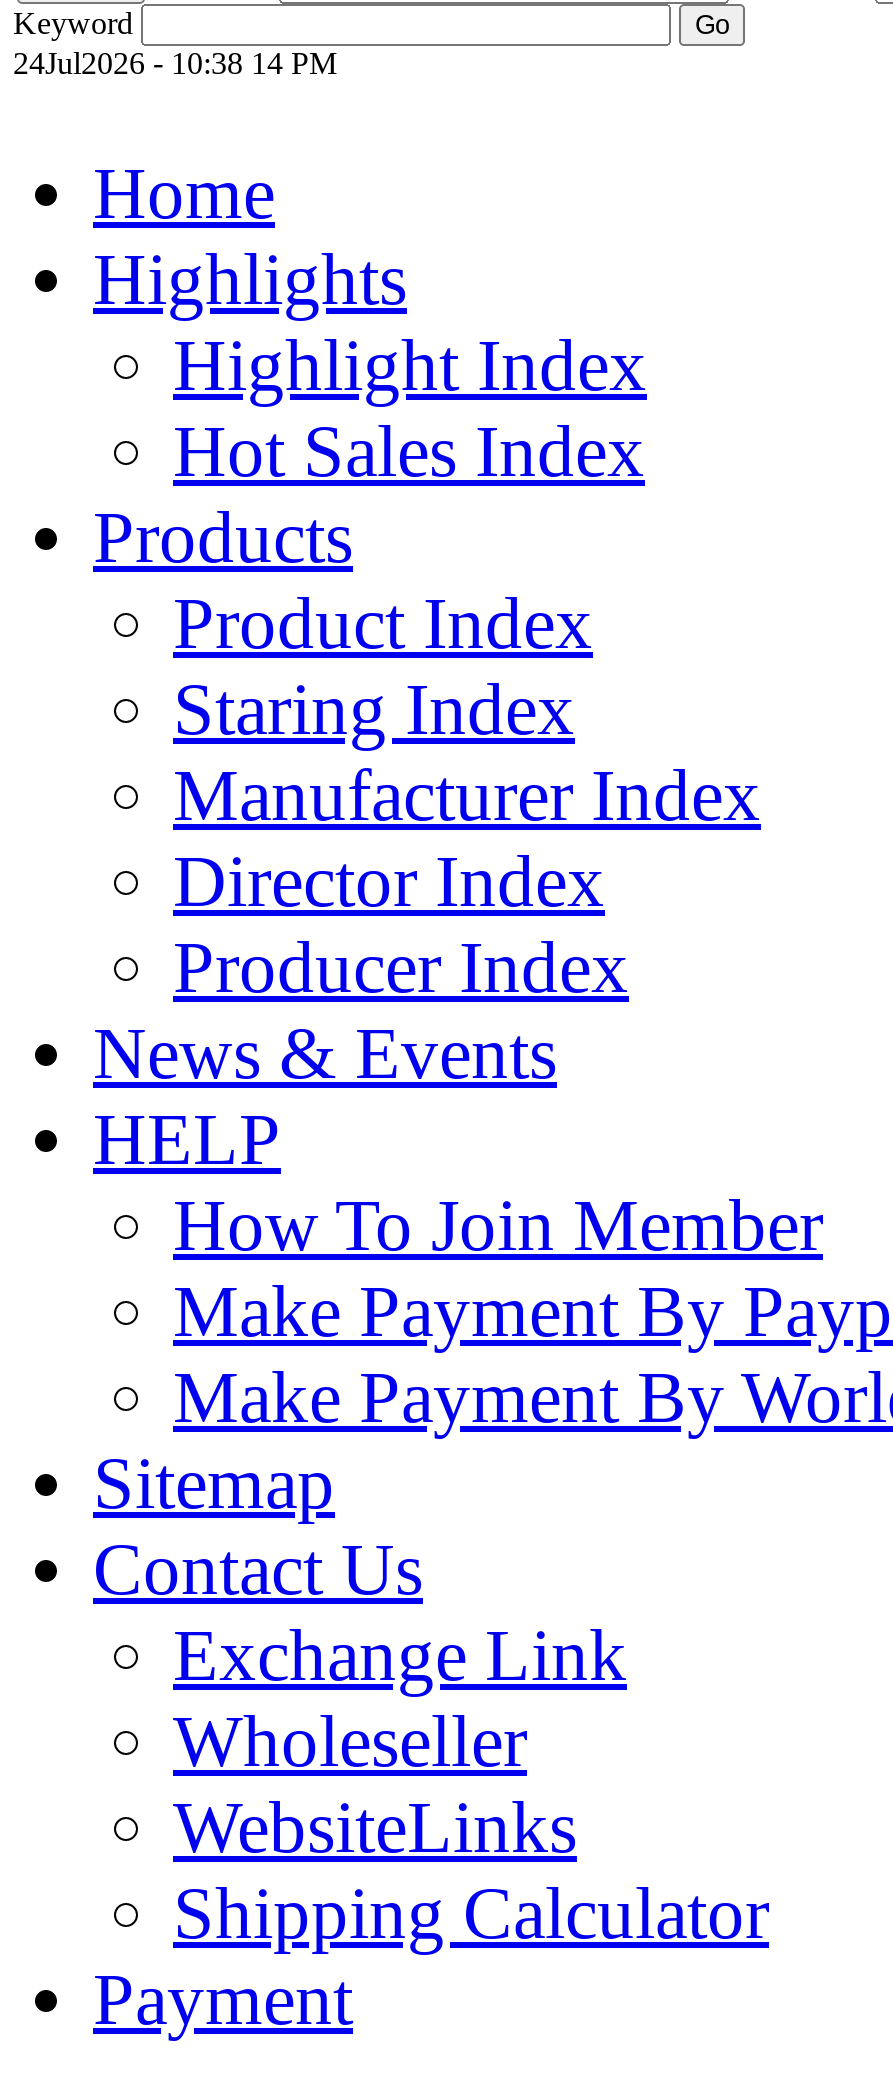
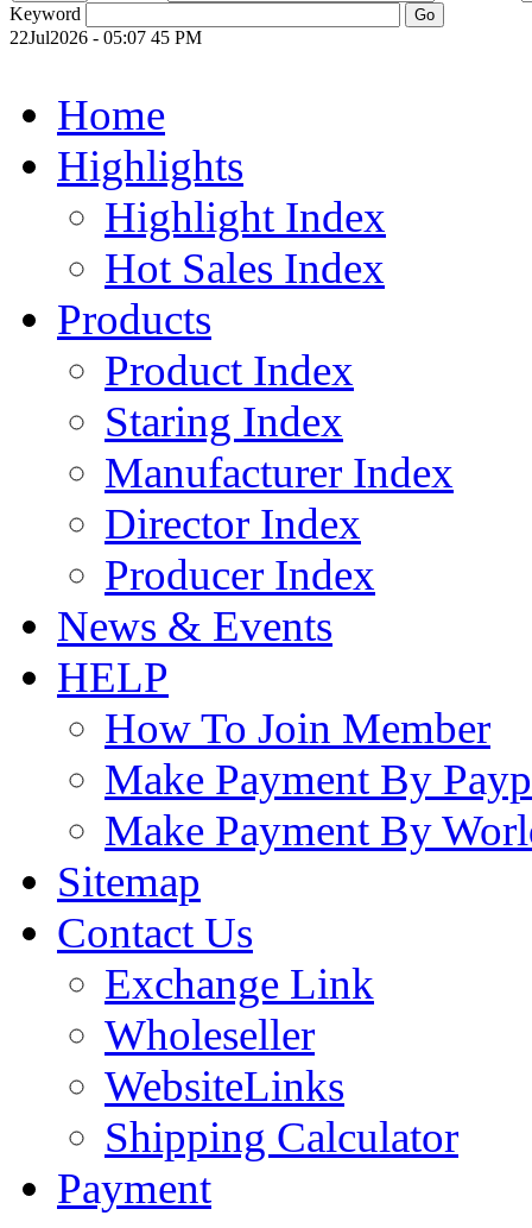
[13,46,337,80] 24Jul2026 - 10:38 14 PM -> [9,27,202,48] 22Jul2026 - 05:07 45 PM

